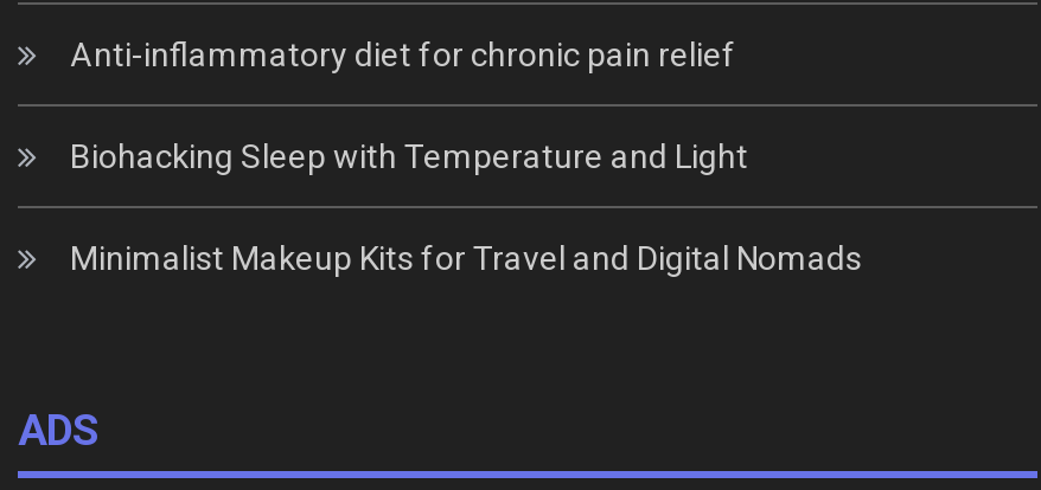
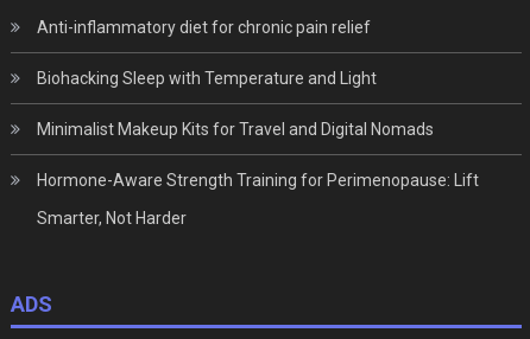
none -> [37,170,479,227] Hormone-Aware Strength Training for Perimenopause: Lift | Smarter, Not Harder

